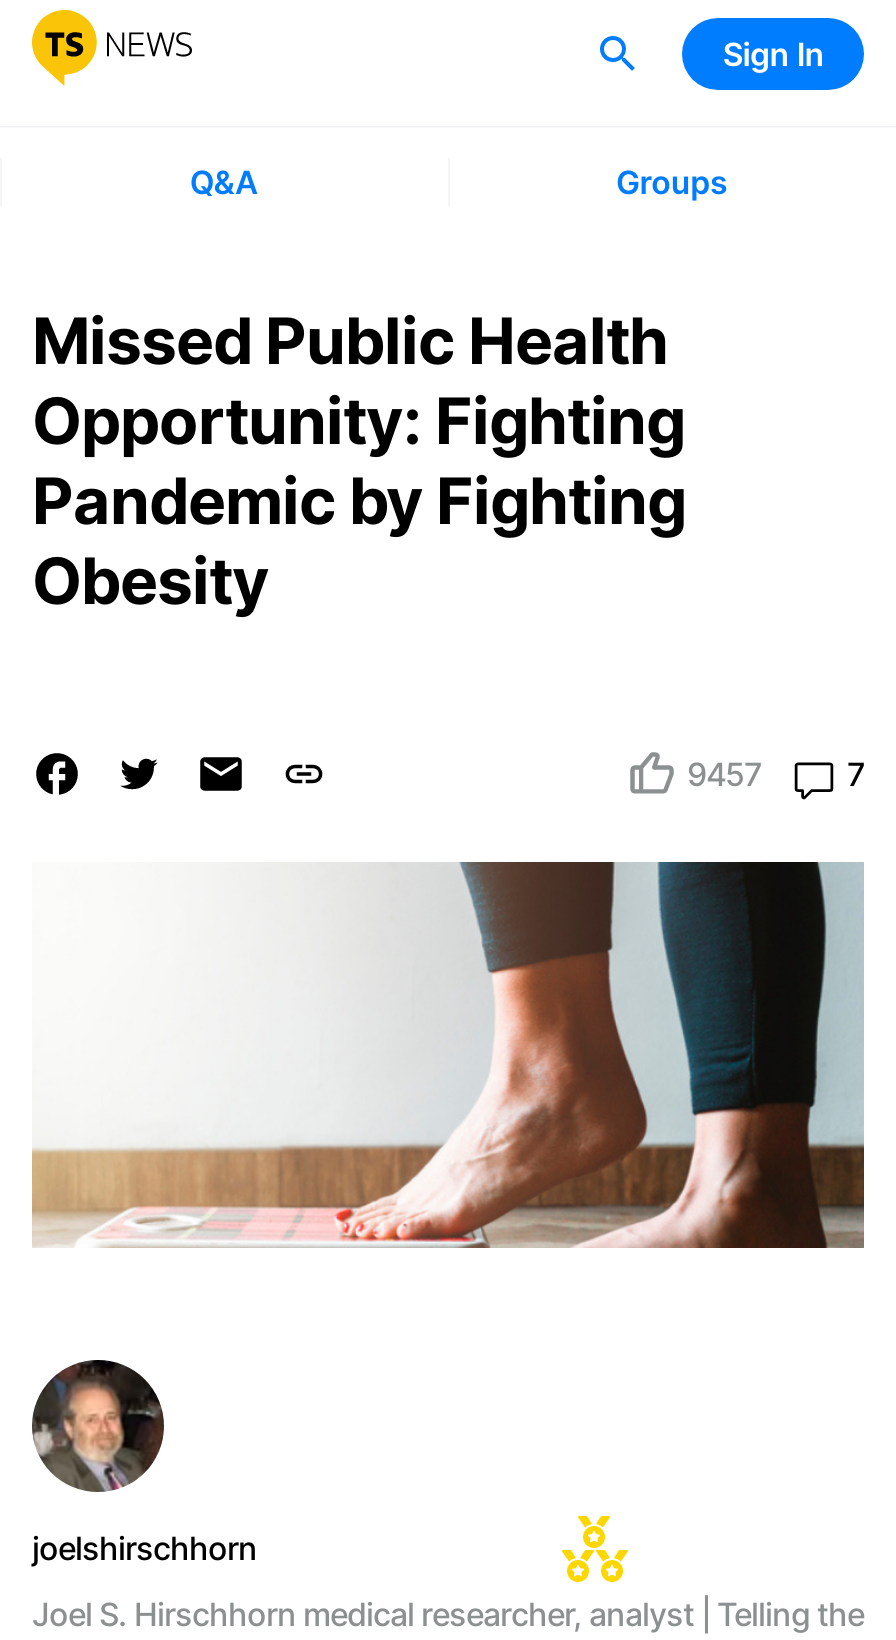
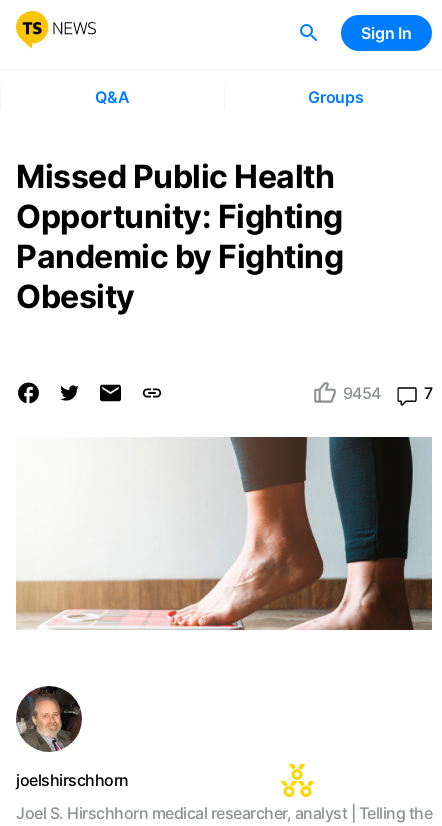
[687,754,761,794] 9457 -> [342,383,380,403] 9454

